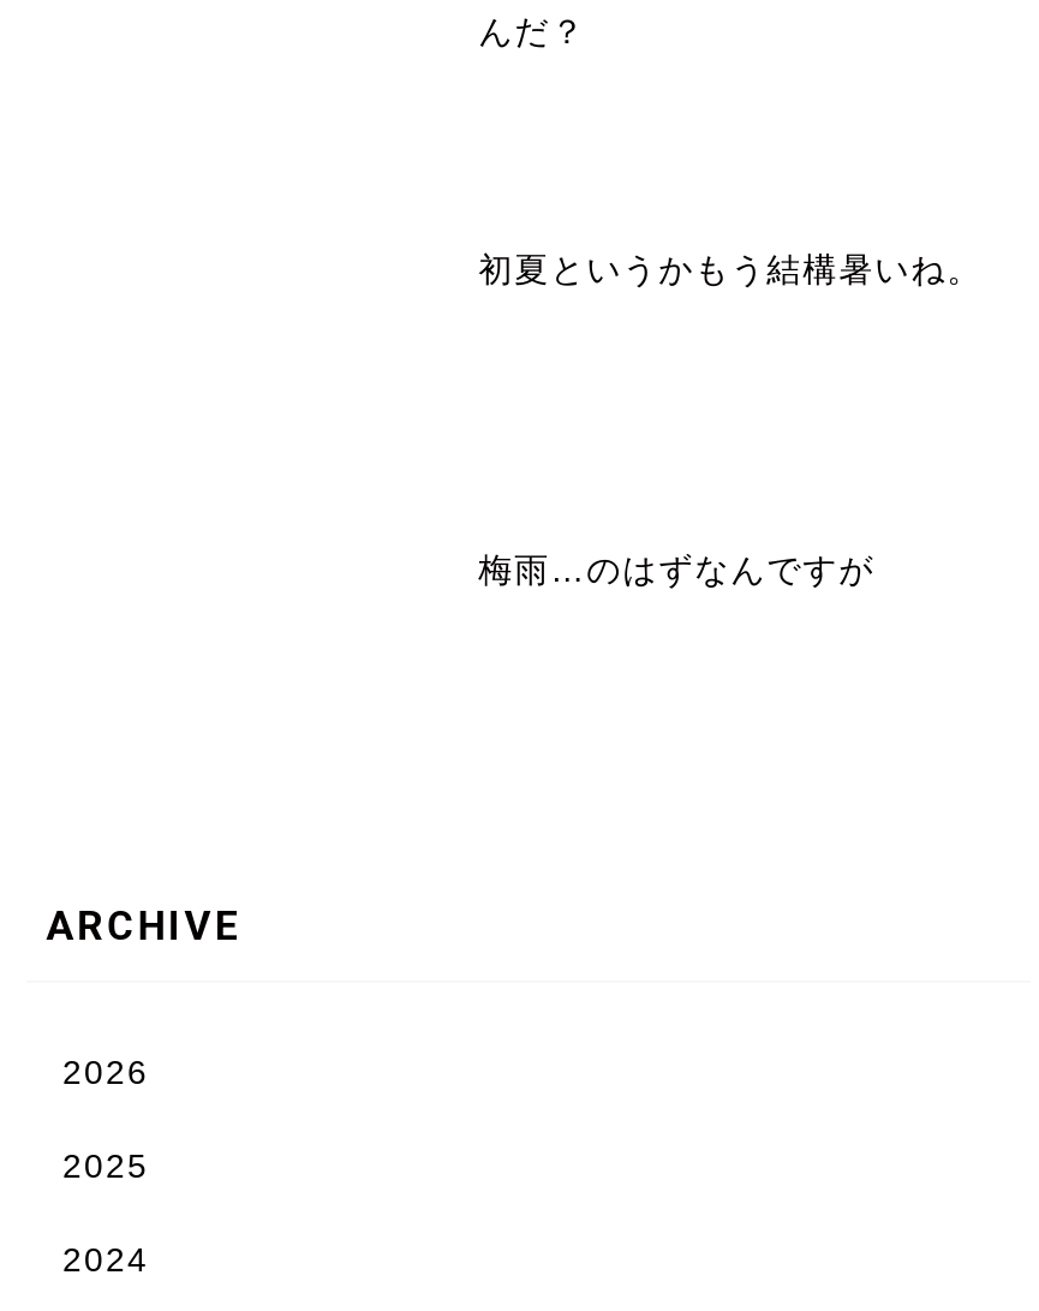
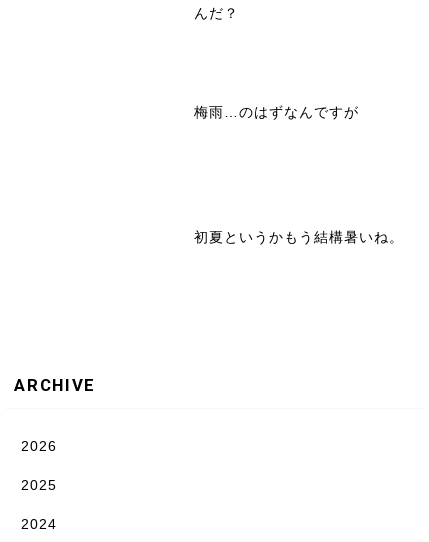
moved [478,251,983,289] -> [194,228,404,244]: 初夏というかもう結構暑いね。
moved [478,549,875,588] -> [194,104,359,120]: 梅雨…のはずなんですが

